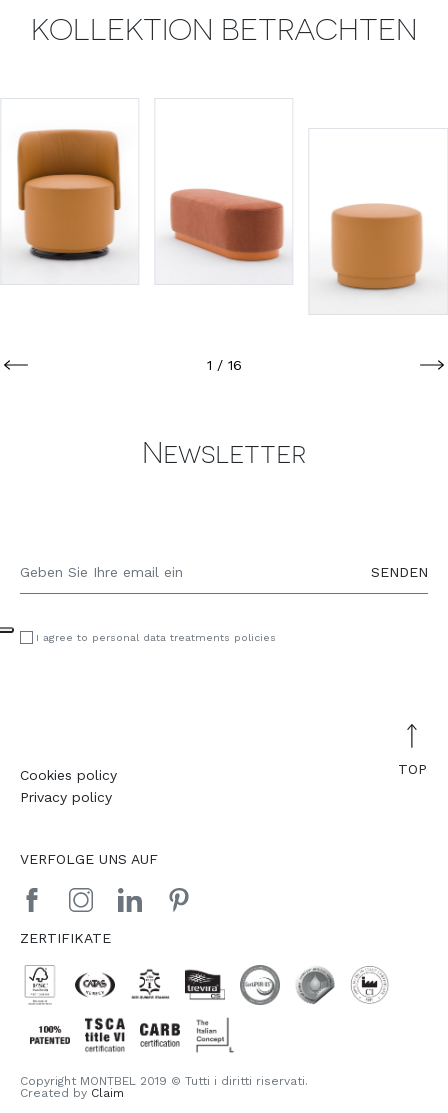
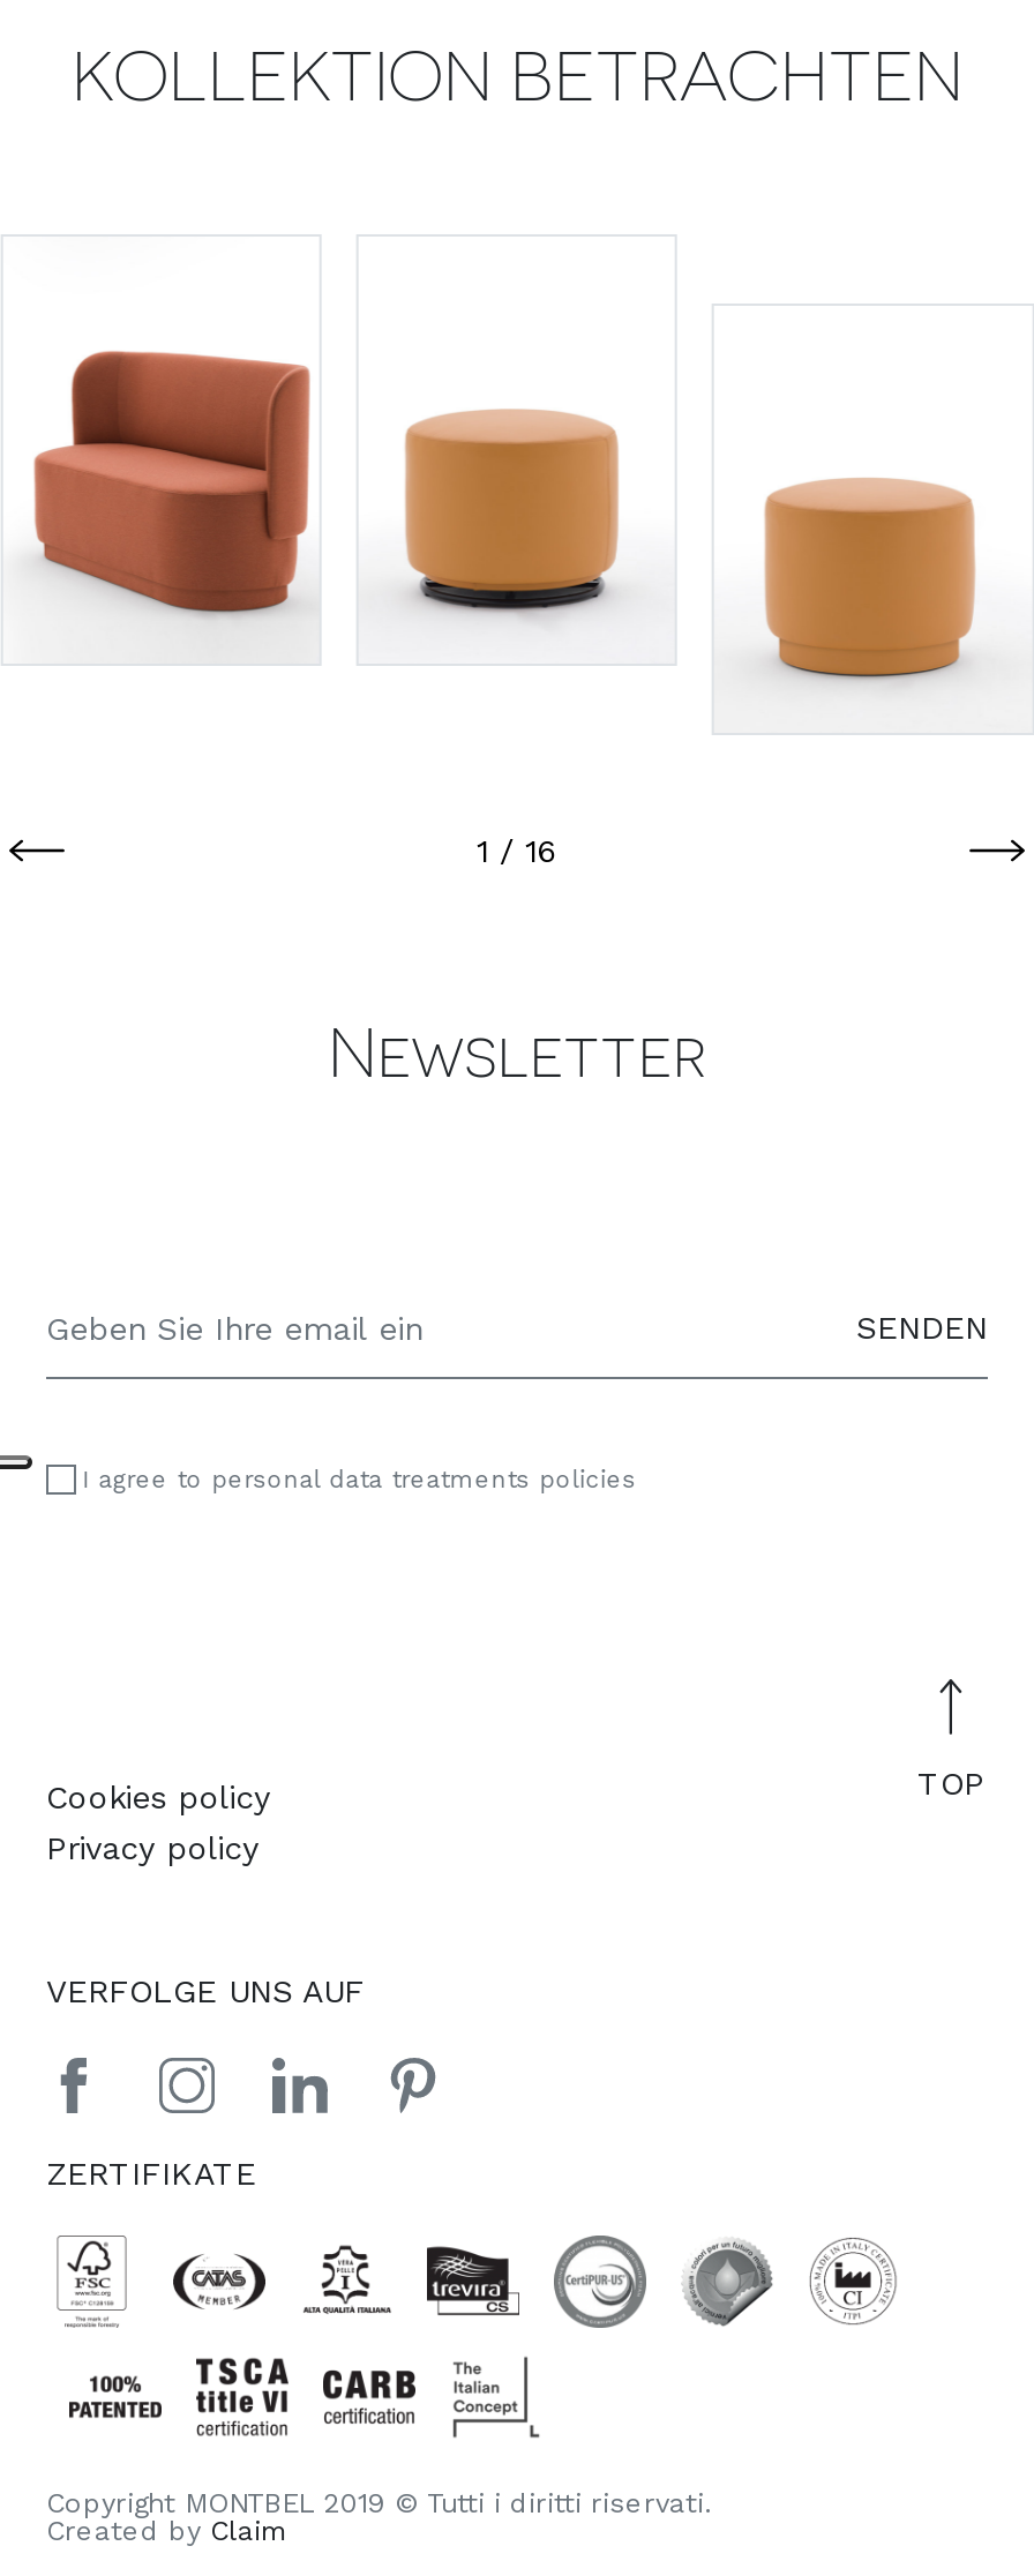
[15,128,134,263] [image] -> [32,306,312,617] [image]
[169,174,285,263] [image] -> [392,407,655,613] [image]

